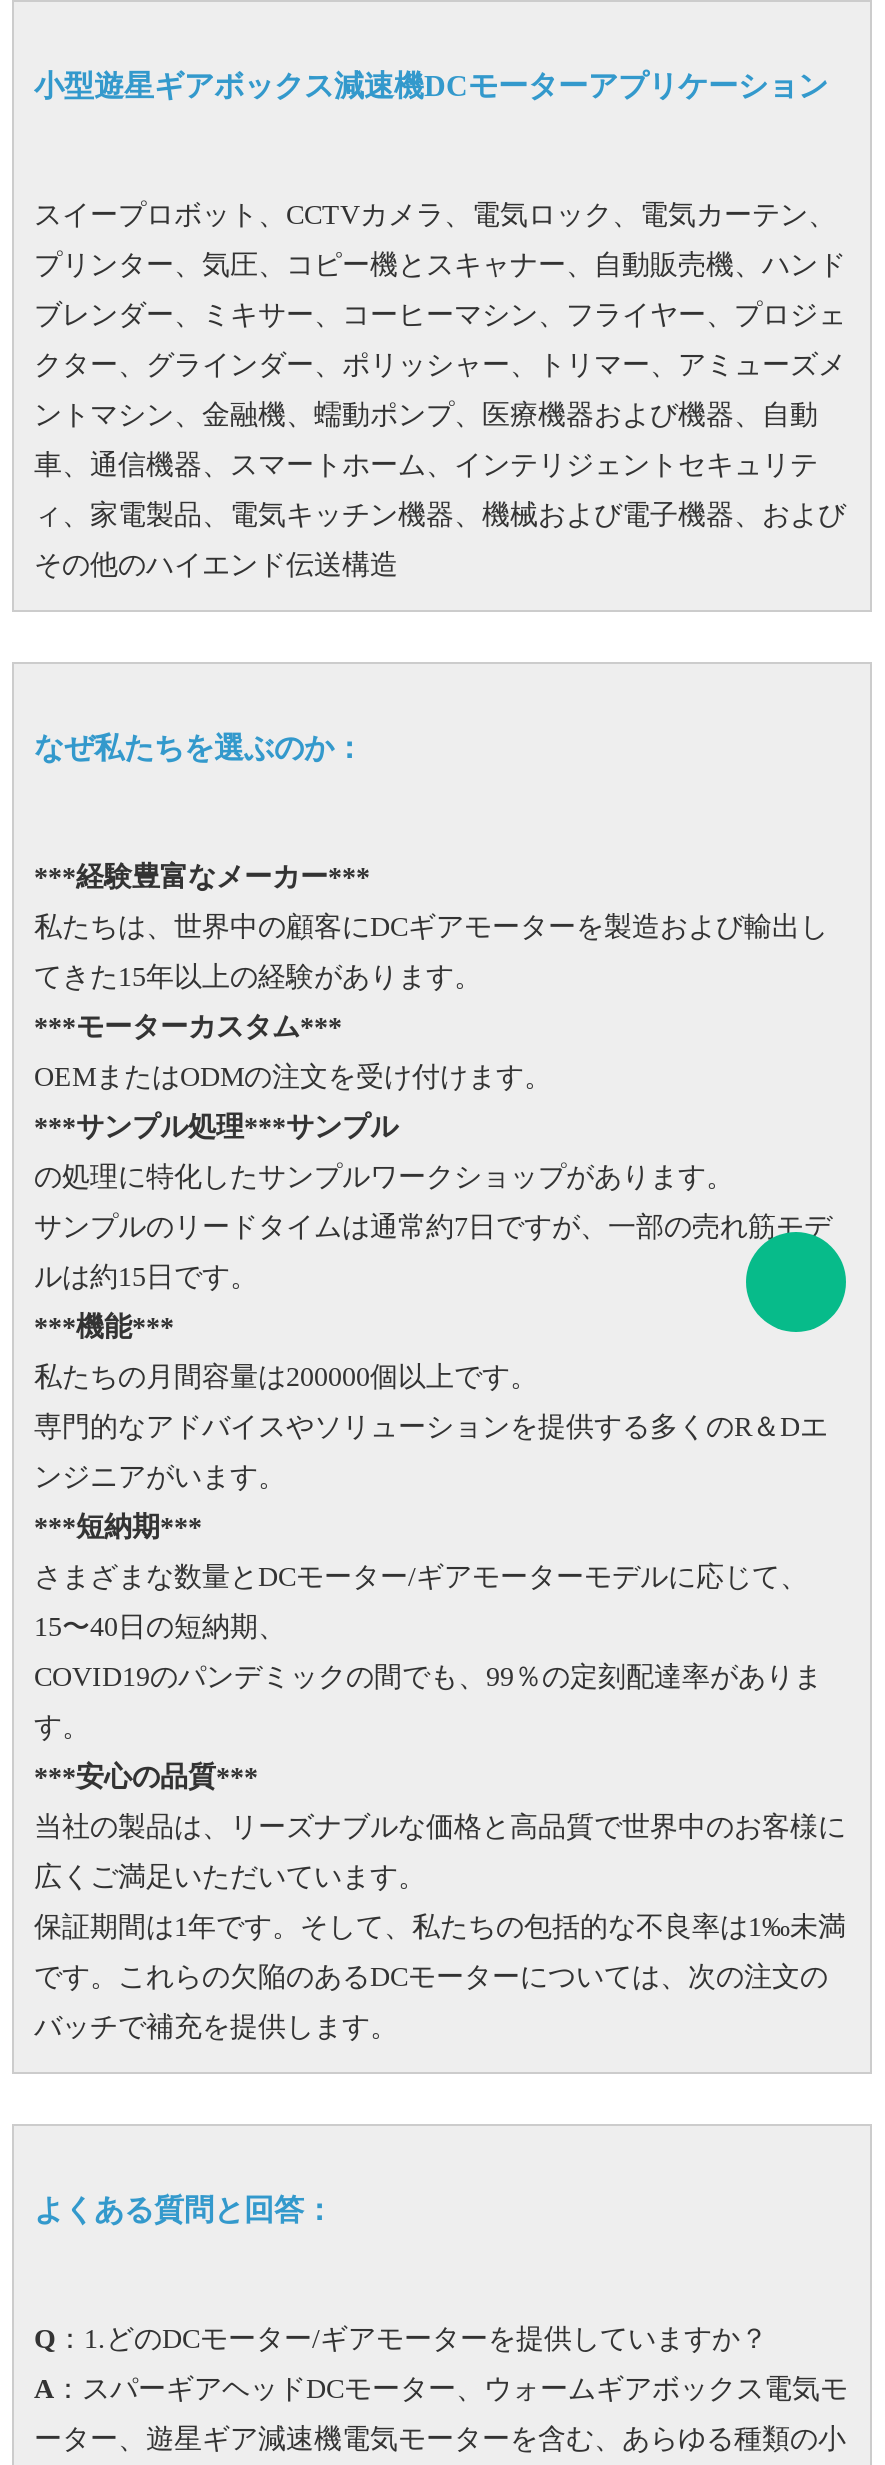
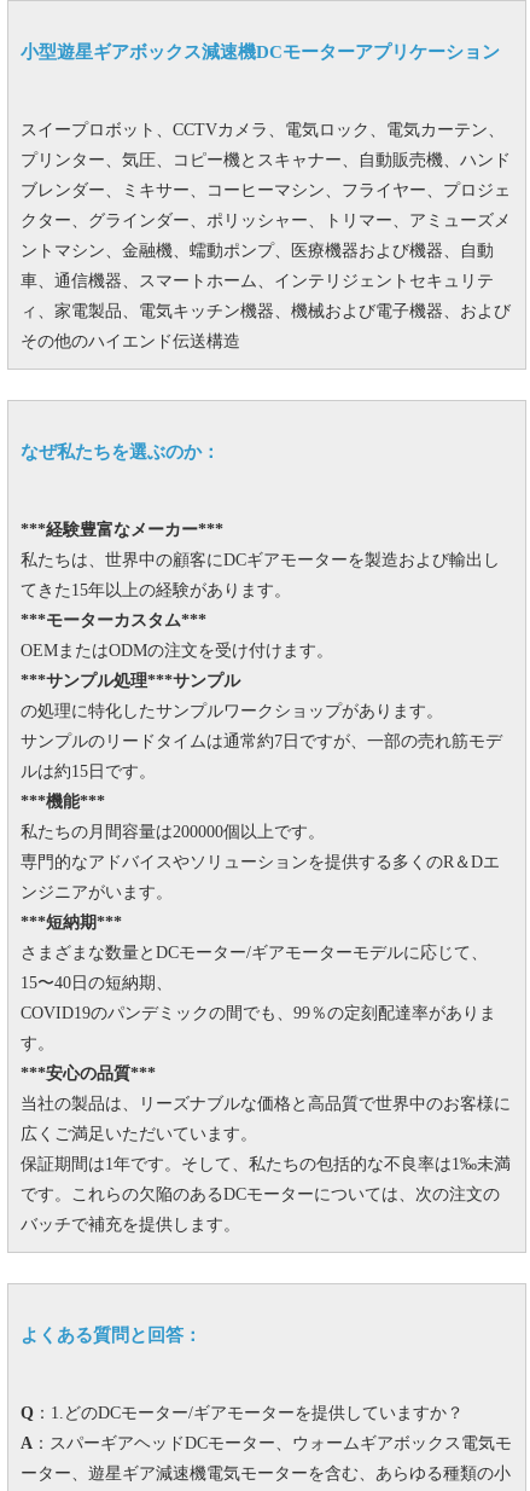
[744,1248,848,1334] [image] -> none

